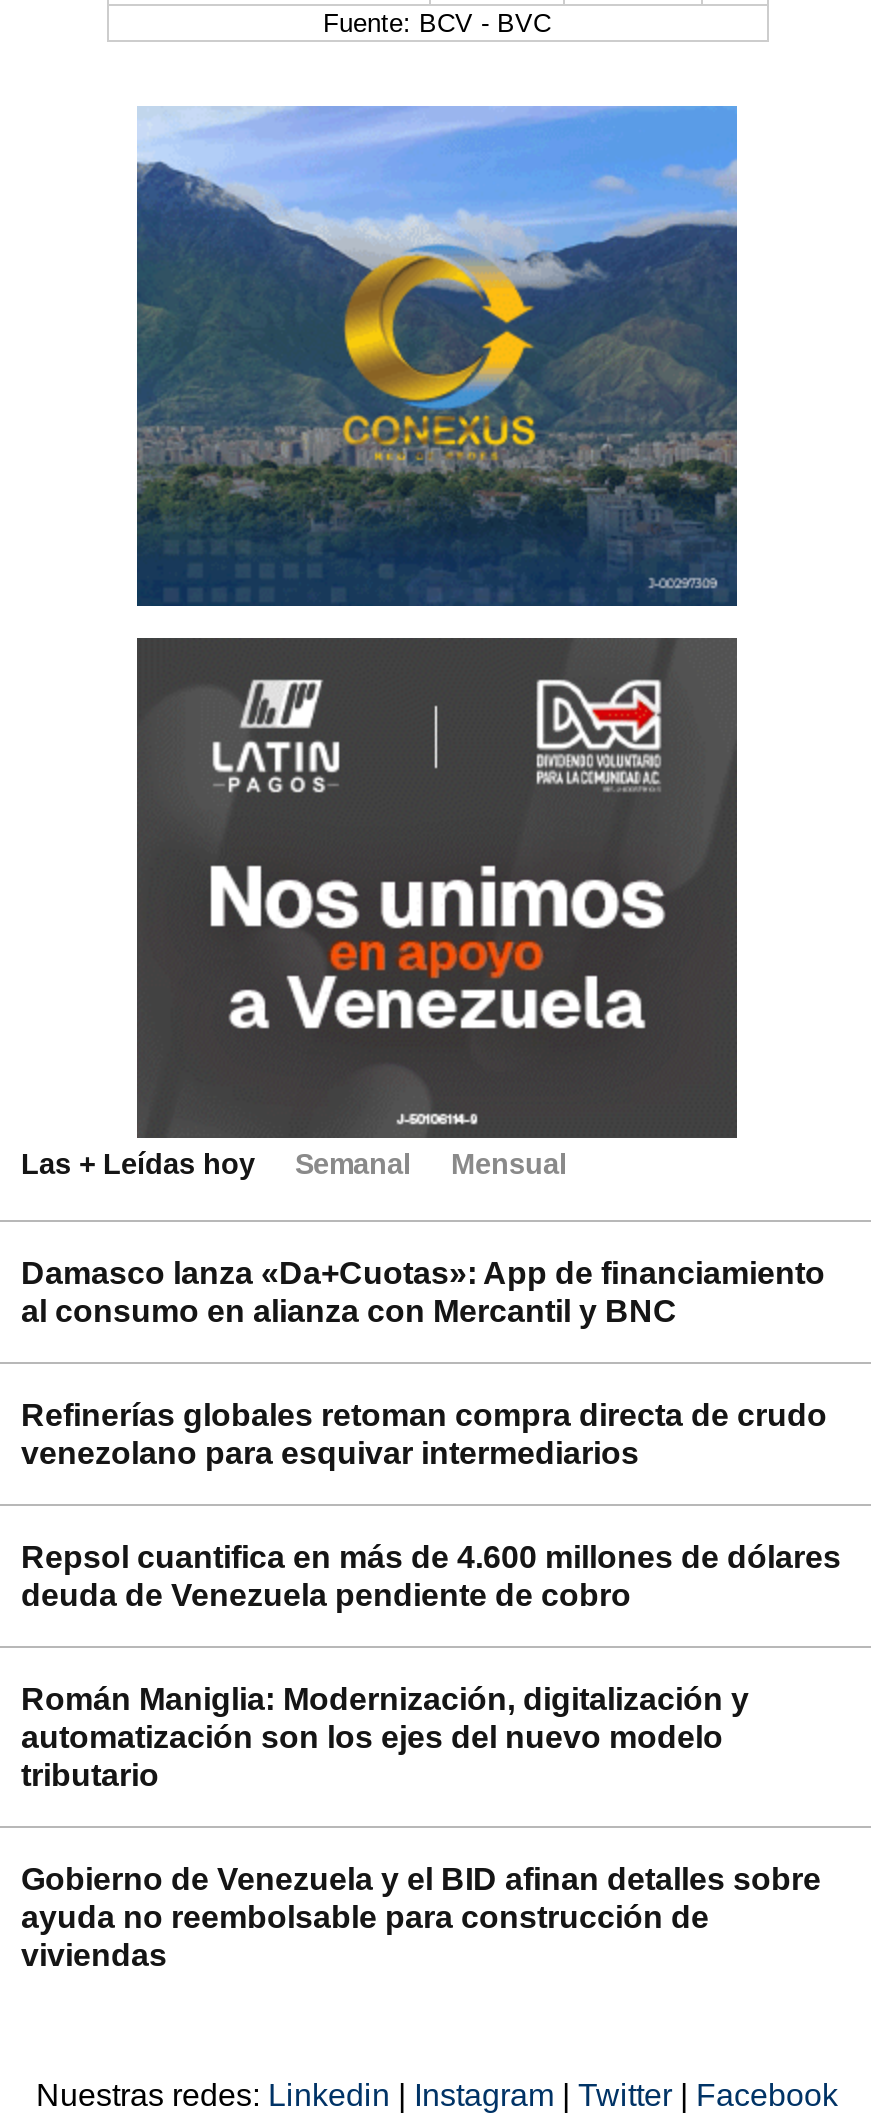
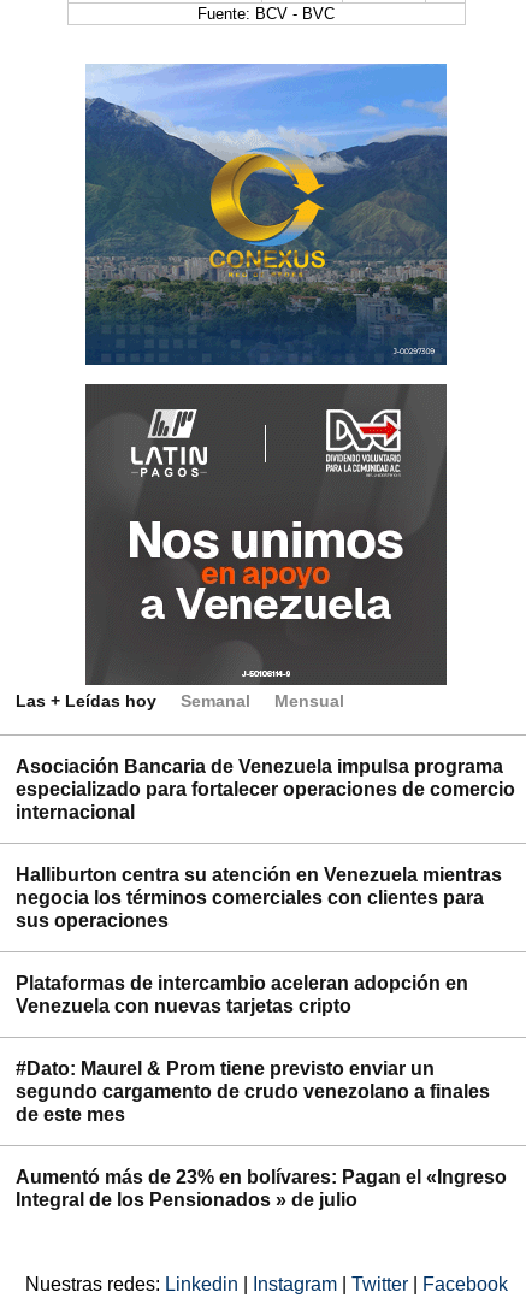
[21,1256,825,1328] Damasco lanza «Da+Cuotas»: App de financiamiento | al consumo en alianza con Mercantil y BNC -> [16,756,515,822] Asociación Bancaria de Venezuela impulsa programa | especializado para fortalecer operaciones de comercio | internacional
[21,1398,827,1470] Refinerías globales retoman compra directa de crudo | venezolano para esquivar intermediarios -> [16,865,502,931] Halliburton centra su atención en Venezuela mientras | negocia los términos comerciales con clientes para | sus operaciones
[21,1540,841,1612] Repsol cuantifica en más de 4.600 millones de dólares | deuda de Venezuela pendiente de cobro -> [16,973,468,1016] Plataformas de intercambio aceleran adopción en | Venezuela con nuevas tarjetas cripto
[21,1682,749,1792] Román Maniglia: Modernización, digitalización y | automatización son los ejes del nuevo modelo | tributario -> [16,1058,490,1125] #Dato: Maurel & Prom tiene previsto enviar un | segundo cargamento de crudo venezolano a finales | de este mes
[21,1862,821,1972] Gobierno de Venezuela y el BID afinan detalles sobre | ayuda no reembolsable para construcción de | viviendas -> [16,1167,507,1210] Aumentó más de 23% en bolívares: Pagan el «Ingreso | Integral de los Pensionados » de julio

